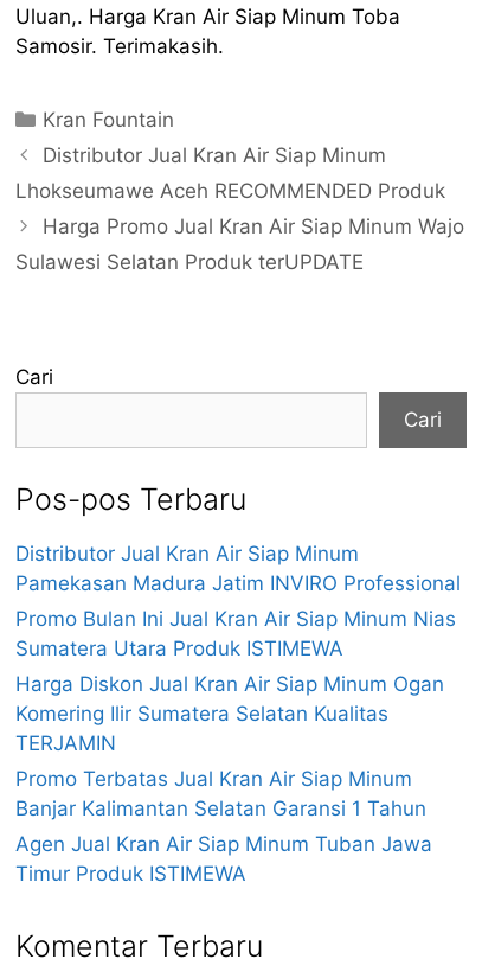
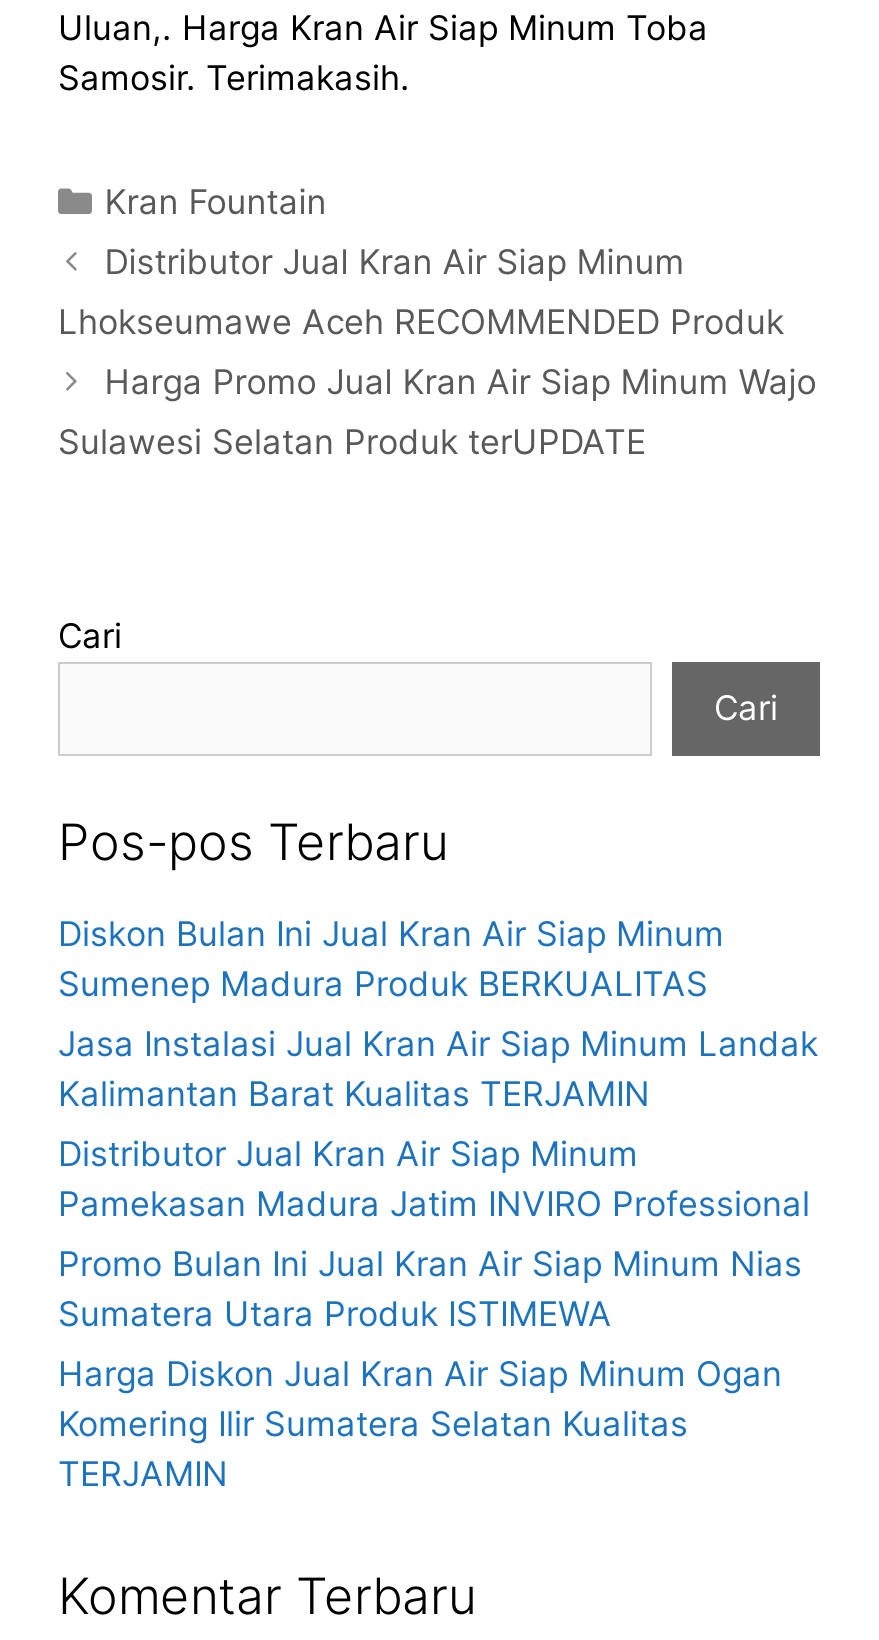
none -> [58,913,818,1113] Diskon Bulan Ini Jual Kran Air Siap Minum | Sumenep Madura Produk BERKUALITAS | Jasa Instalasi Jual Kran Air Siap Minum Landak | Kalimantan Barat Kualitas TERJAMIN
moved [15,541,461,755] -> [58,1133,810,1493]: Distributor Jual Kran Air Siap Minum | Pamekasan Madura Jatim INVIRO Professional | Promo Bulan Ini Jual Kran Air Siap Minum Nias | Sumatera Utara Produk ISTIMEWA | Harga Diskon Jual Kran Air Siap Minum Ogan | Komering Ilir Sumatera Selatan Kualitas | TERJAMIN
[15,766,432,885] Promo Terbatas Jual Kran Air Siap Minum | Banjar Kalimantan Selatan Garansi 1 Tahun | Agen Jual Kran Air Siap Minum Tuban Jawa | Timur Produk ISTIMEWA -> none

